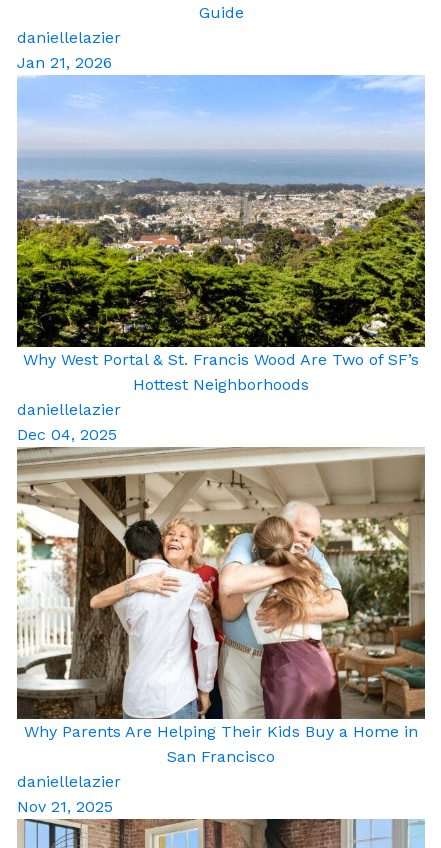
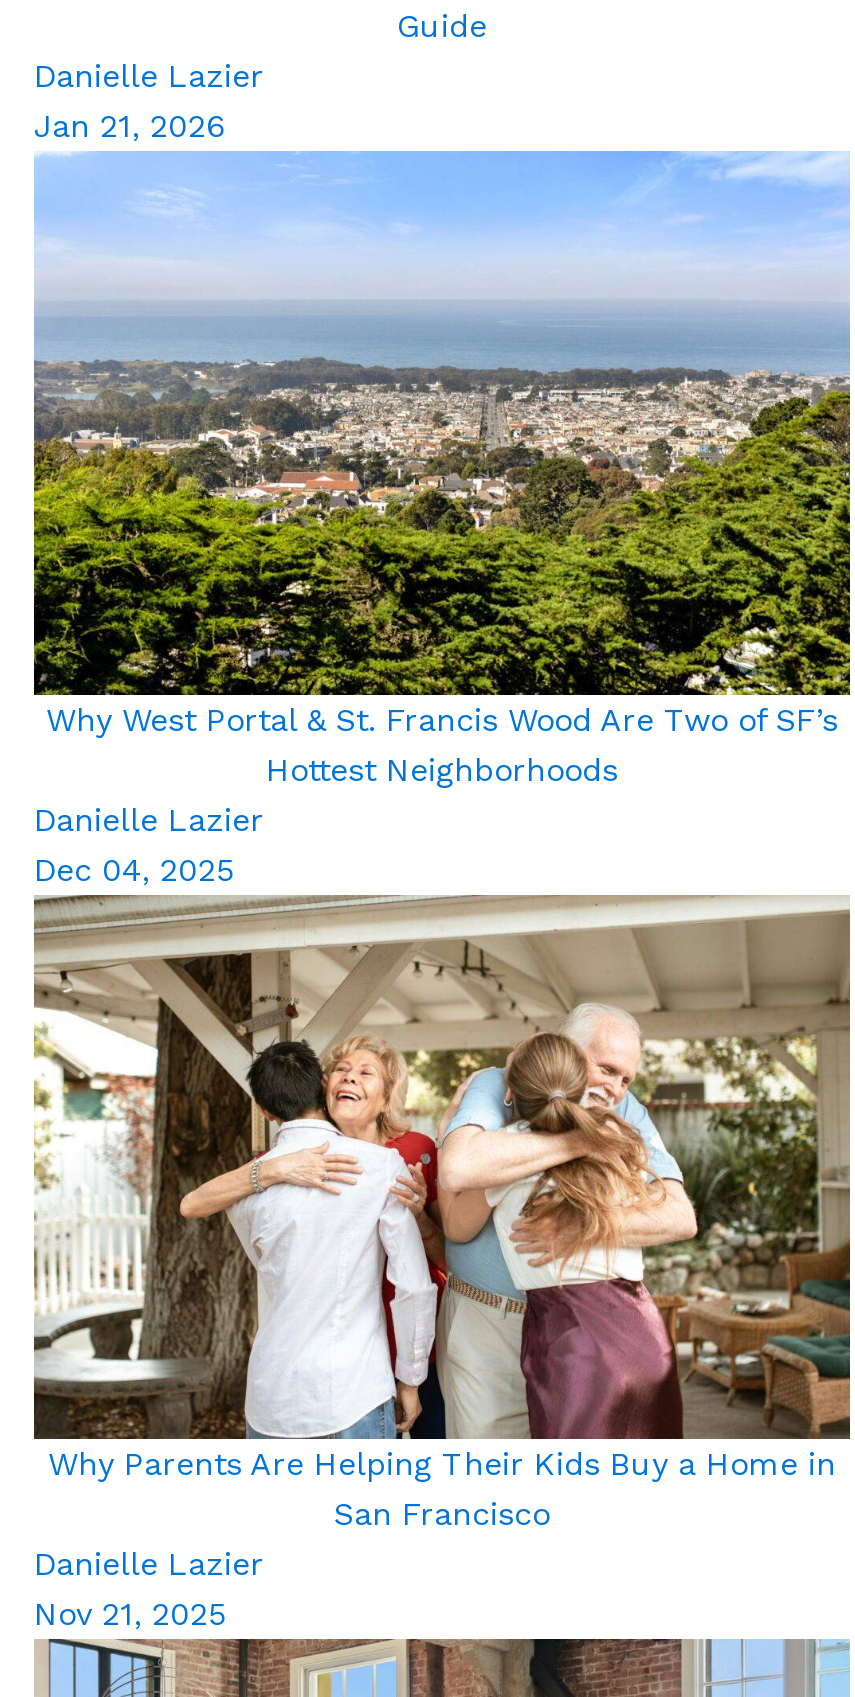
[17,28,121,47] daniellelazier -> [34,56,264,94] Danielle Lazier
[17,400,121,419] daniellelazier -> [34,800,264,838] Danielle Lazier
[17,772,121,791] daniellelazier -> [34,1545,264,1583] Danielle Lazier

